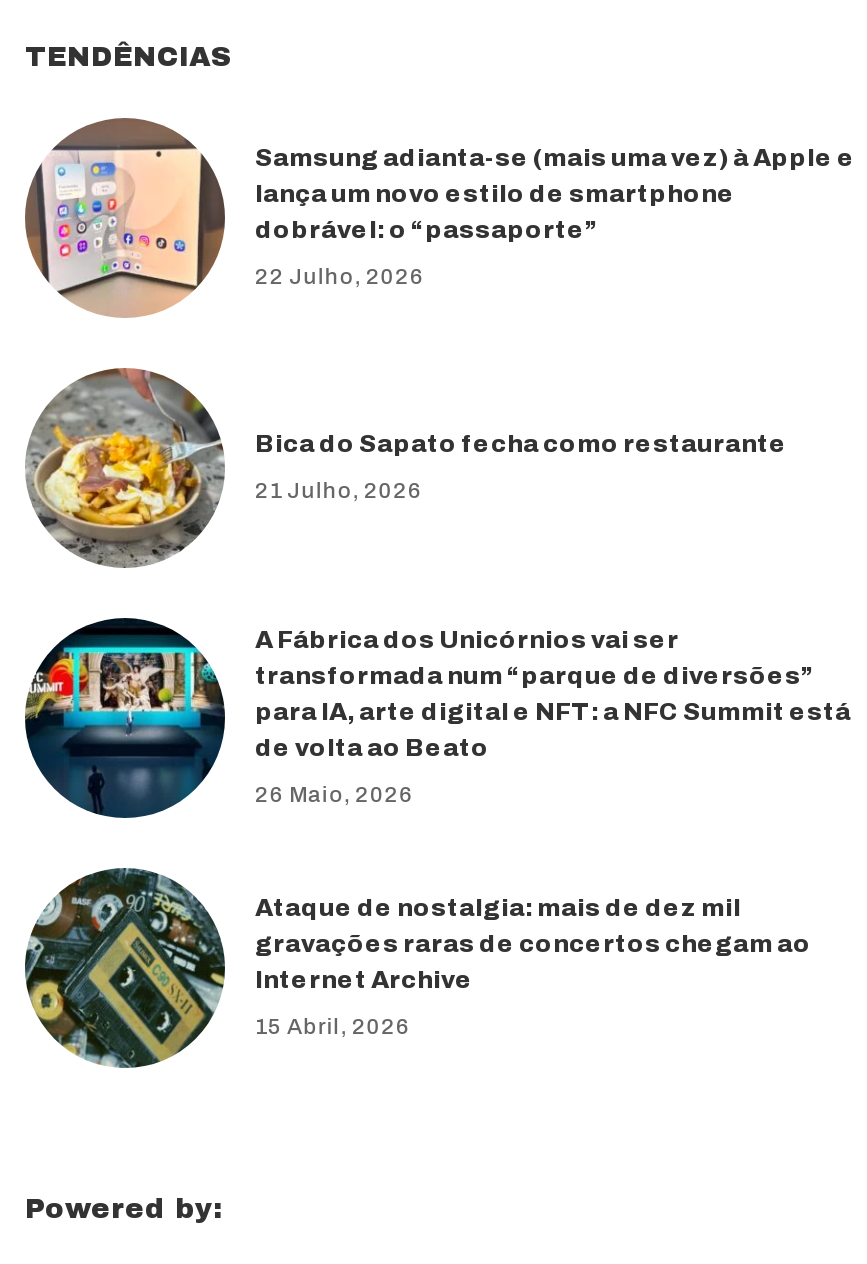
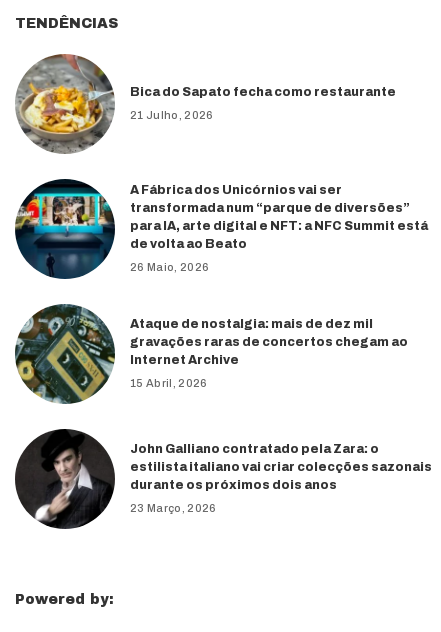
[25,118,855,316] [image] | Samsung adianta-se (mais uma vez) à Apple e | lança um novo estilo de smartphone | dobrável: o “passaporte” | 22 Julho, 2026 -> none
moved [23,364,851,1038] -> [14,52,428,389]: [image] | Bica do Sapato fecha como restaurante | 21 Julho, 2026 | ... | Internet Archive | 15 Abril, 2026
none -> [15,428,432,529] [image] | John Galliano contratado pela Zara: o | estilista italiano vai criar colecções sazonais | durante os próximos dois anos | 23 Março, 2026

